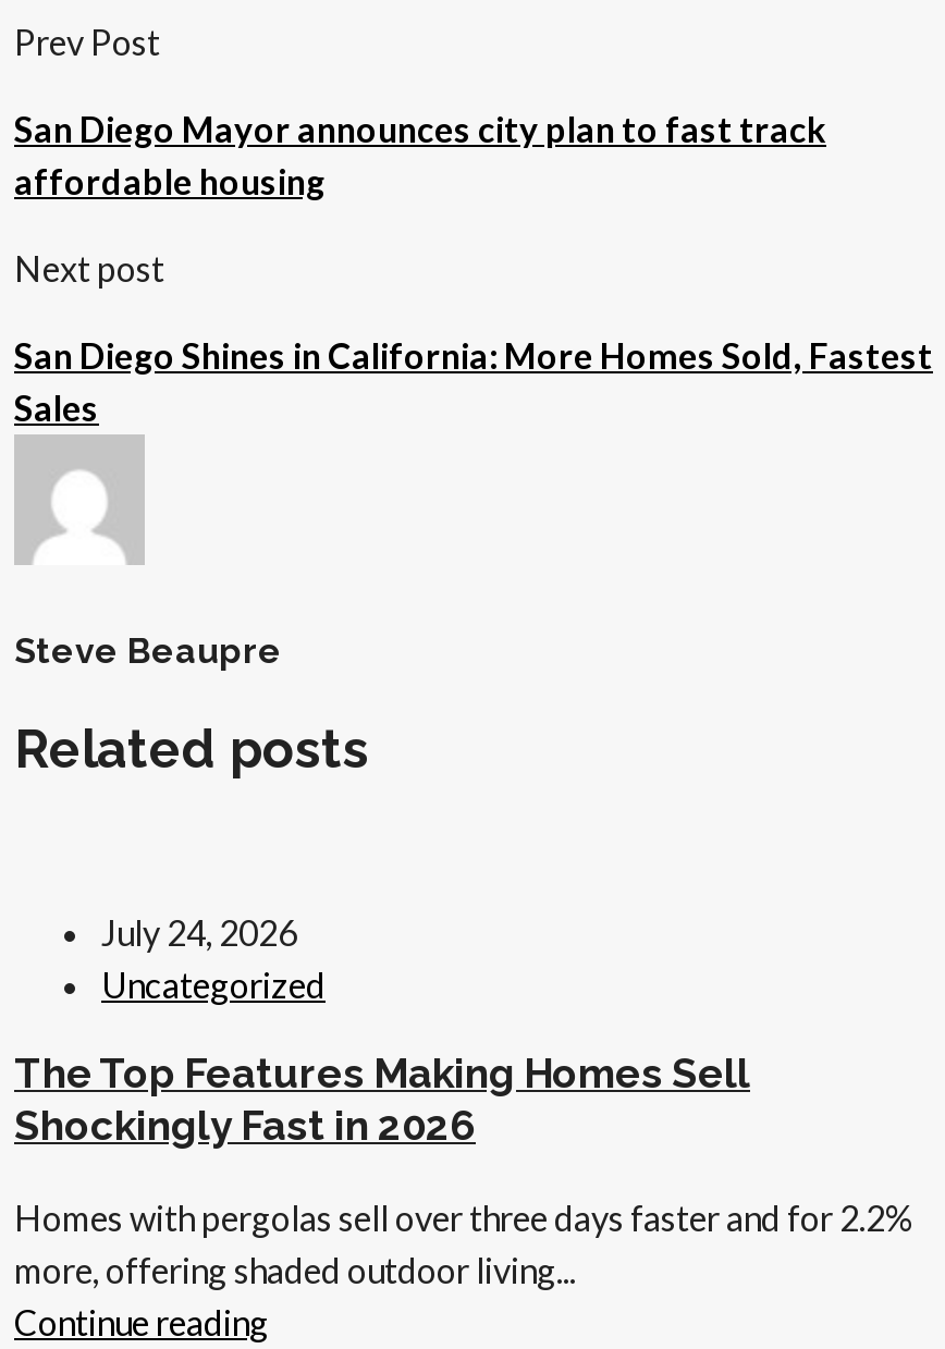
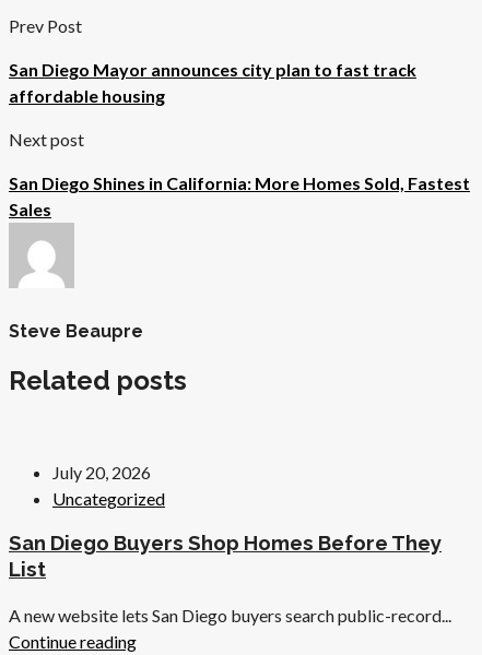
[101,911,297,952] July 24, 2026 -> [52,462,151,482] July 20, 2026
[14,1048,750,1148] The Top Features Making Homes Sell | Shockingly Fast in 2026 -> [9,530,442,581] San Diego Buyers Shop Homes Before They | List
[14,1196,913,1289] Homes with pergolas sell over three days faster and for 2.2% | more, offering shaded outdoor living... -> [9,604,451,625] A new website lets San Diego buyers search public-record...

